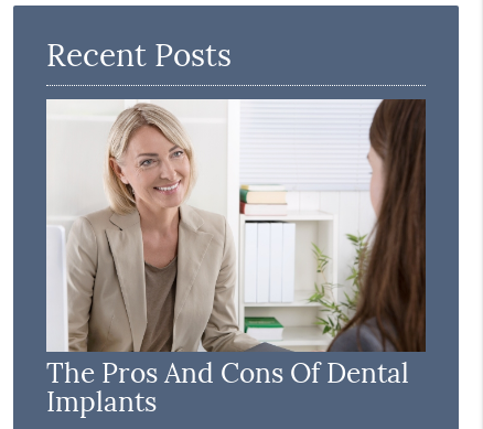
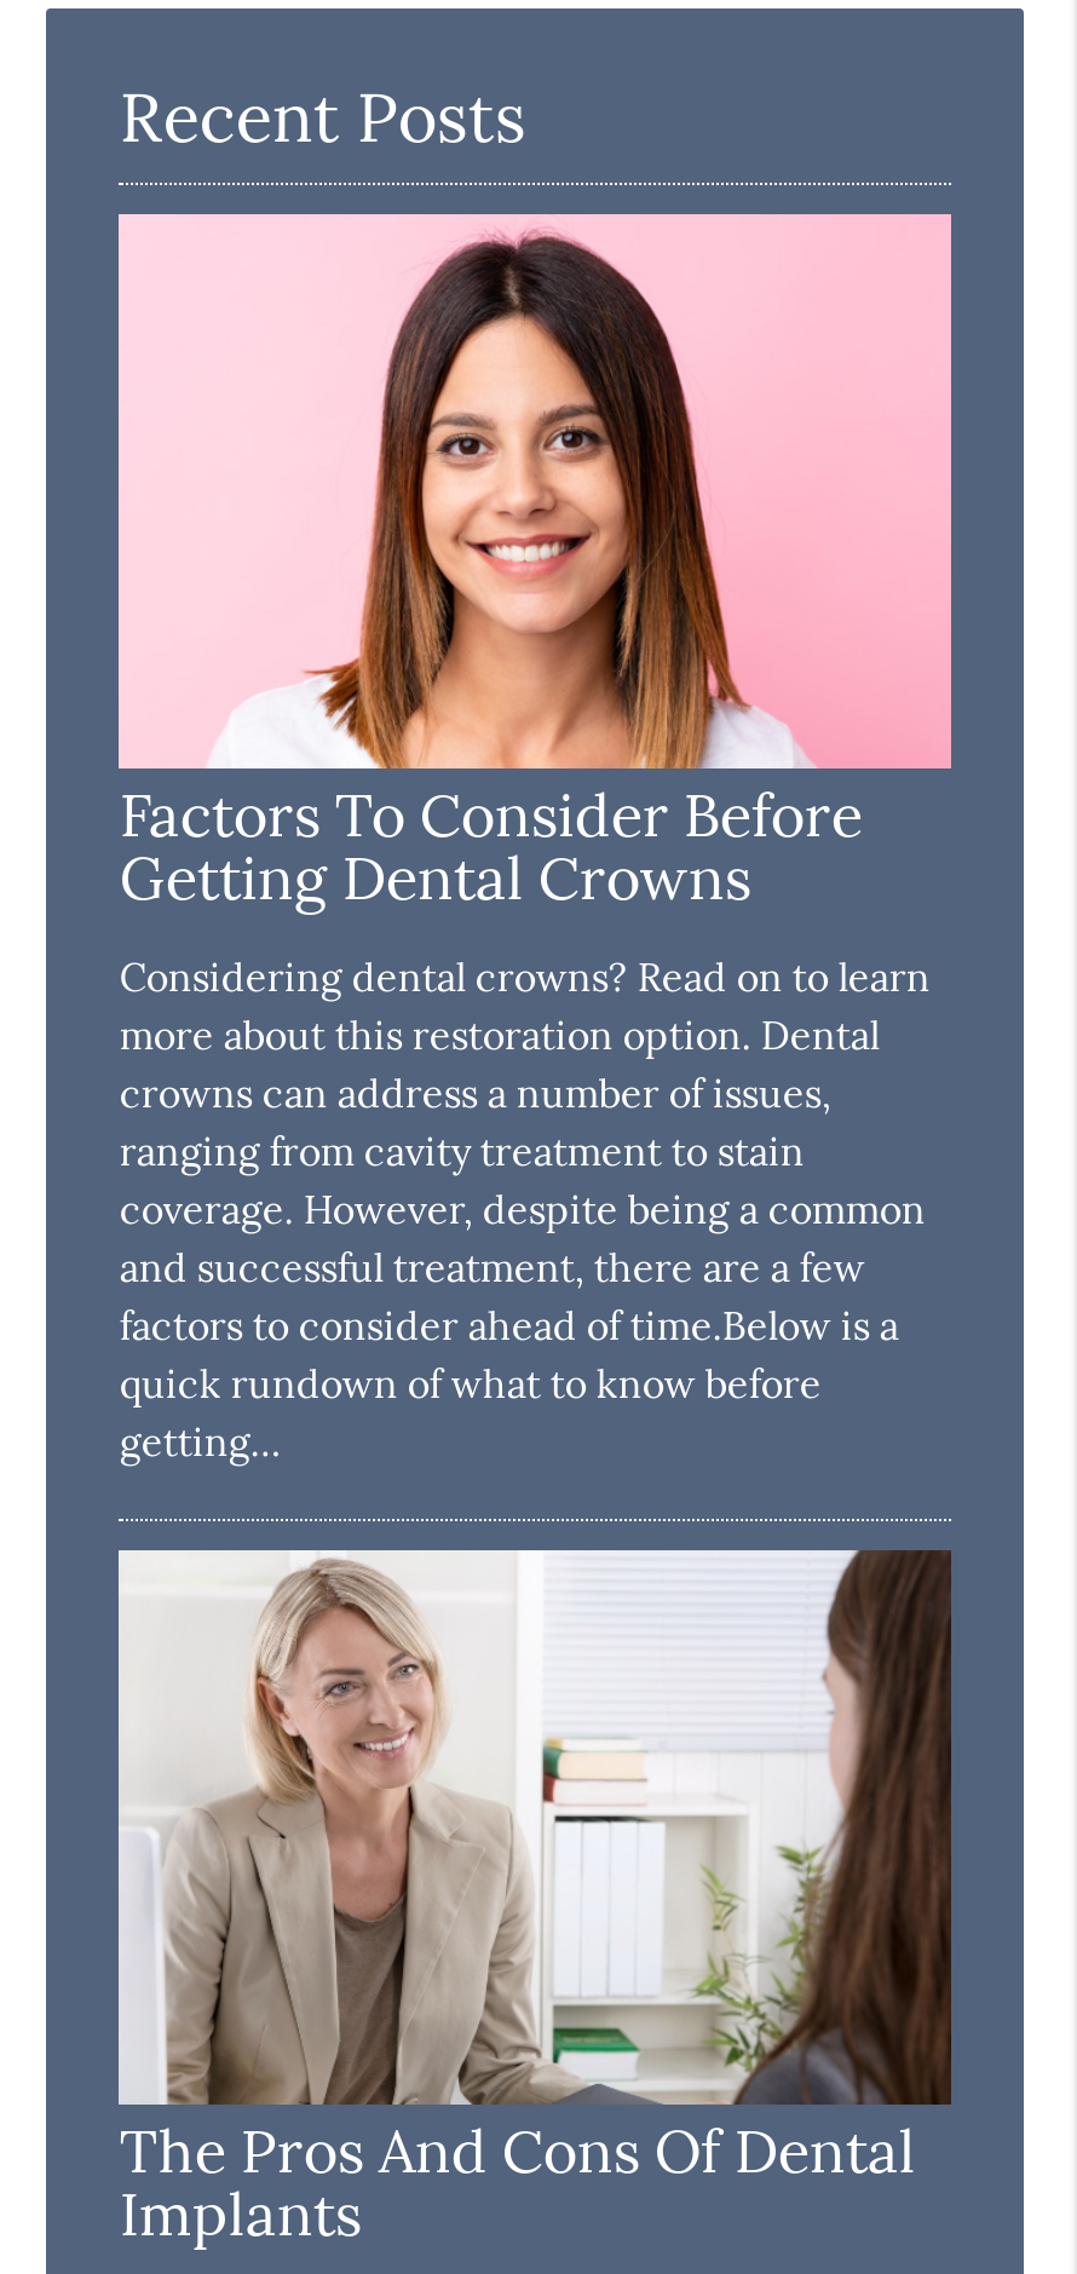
none -> [120,212,954,1465] [image] | Factors To Consider Before | Getting Dental Crowns | Considering dental crowns? Read on to learn | more about this restoration option. Dental | crowns can address a number of issues, | ranging from cavity treatment to stain | coverage. However, despite being a common | and successful treatment, there are a few | factors to consider ahead of time.Below is a | quick rundown of what to know before | getting…

